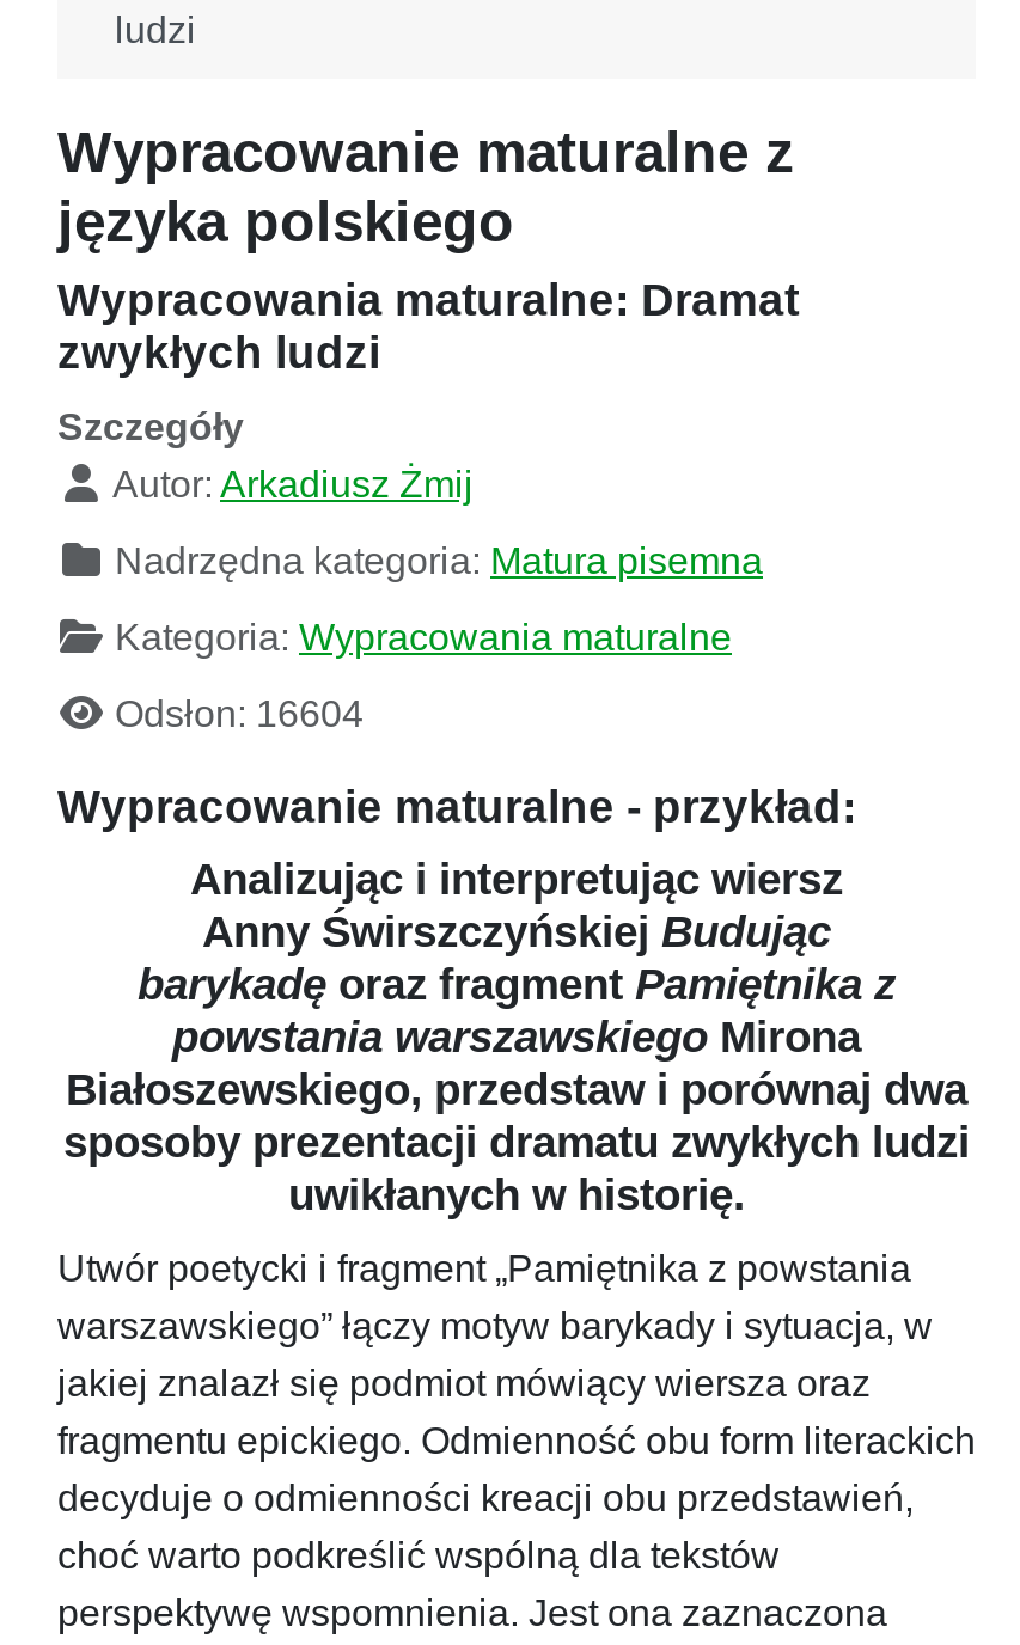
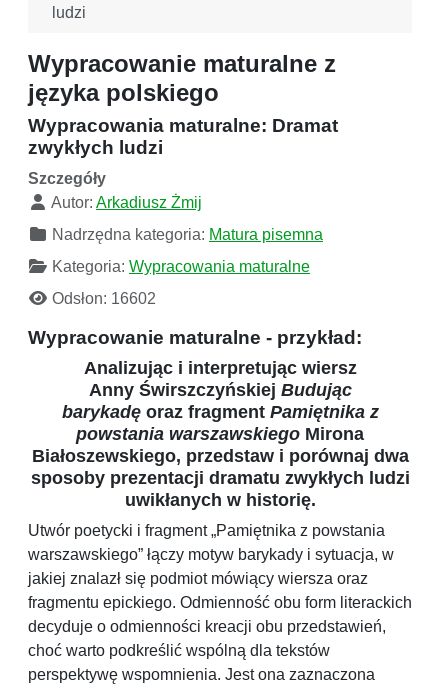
[115,694,364,735] Odsłon: 16604 -> [52,290,156,307] Odsłon: 16602

